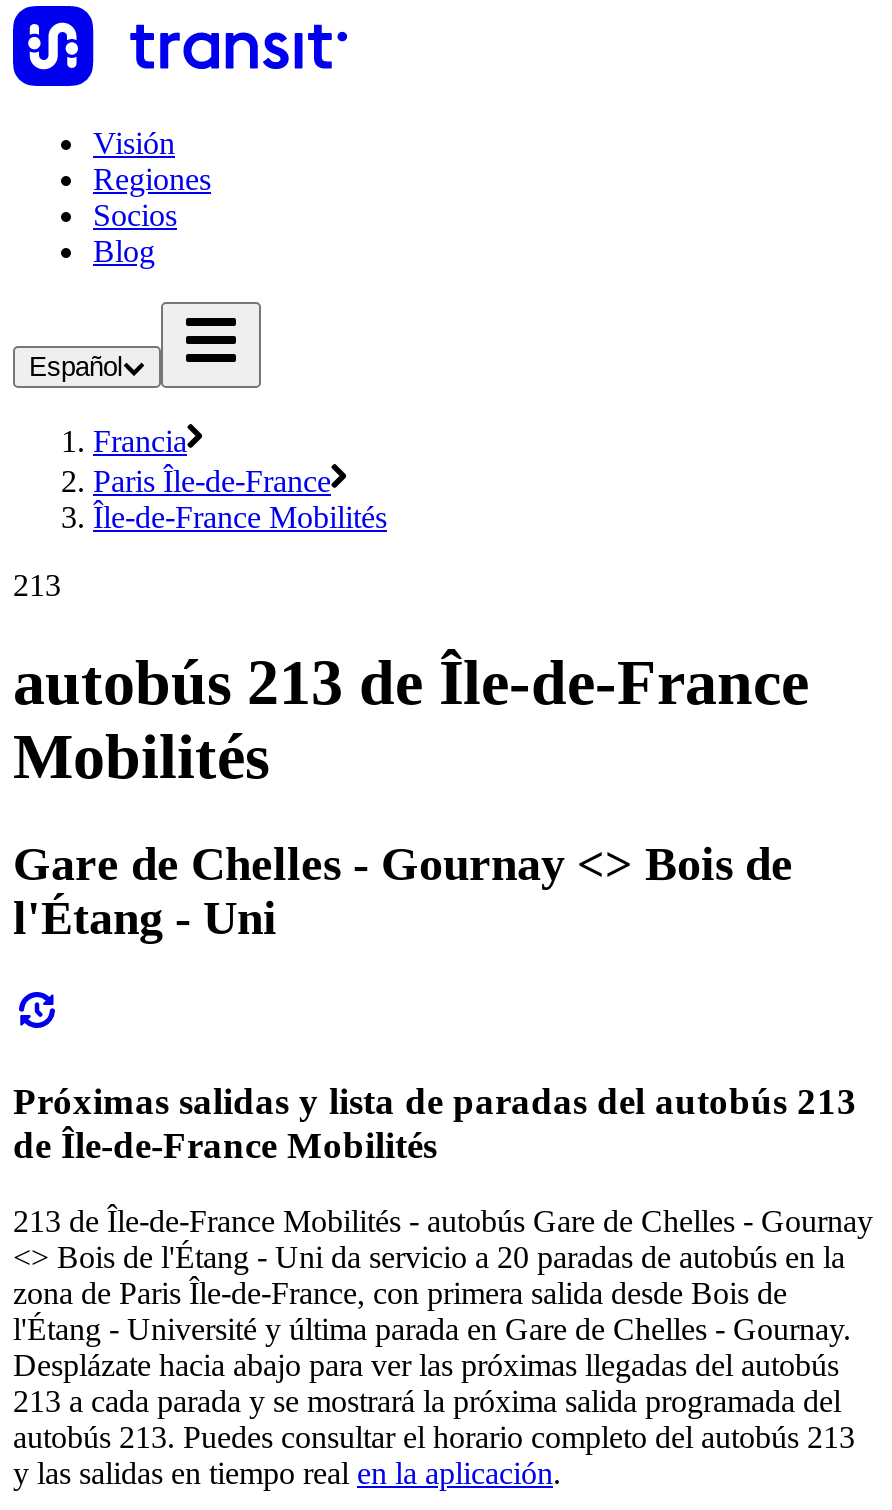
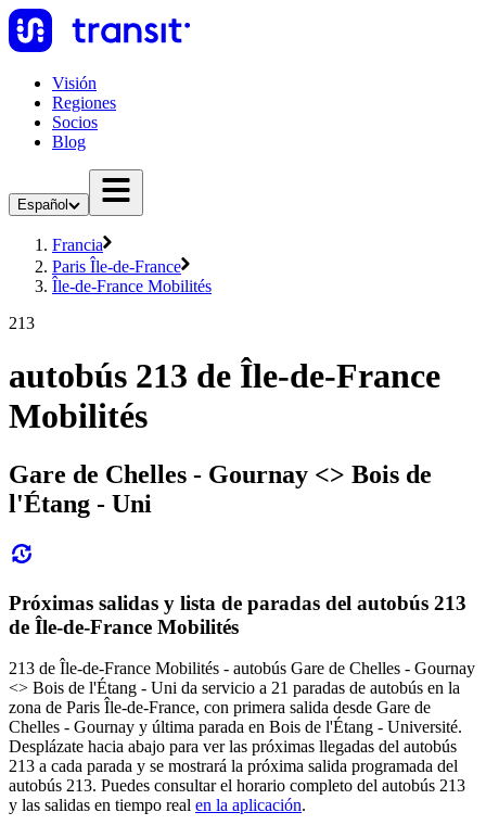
[13,1240,845,1274] <> Bois de l'Étang - Uni da servicio a 20 paradas de autobús en la -> [9,679,460,697] <> Bois de l'Étang - Uni da servicio a 21 paradas de autobús en la
[13,1276,787,1310] zona de Paris Île-de-France, con primera salida desde Bois de -> [9,698,431,717] zona de Paris Île-de-France, con primera salida desde Gare de
[13,1312,851,1346] l'Étang - Université y última parada en Gare de Chelles - Gournay. -> [9,718,462,736] Chelles - Gournay y última parada en Bois de l'Étang - Université.

